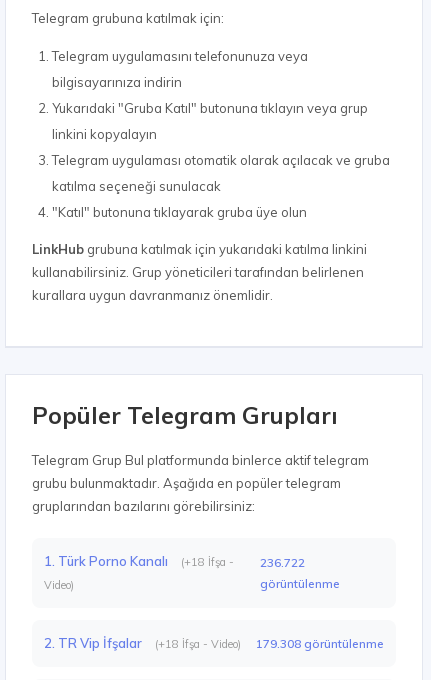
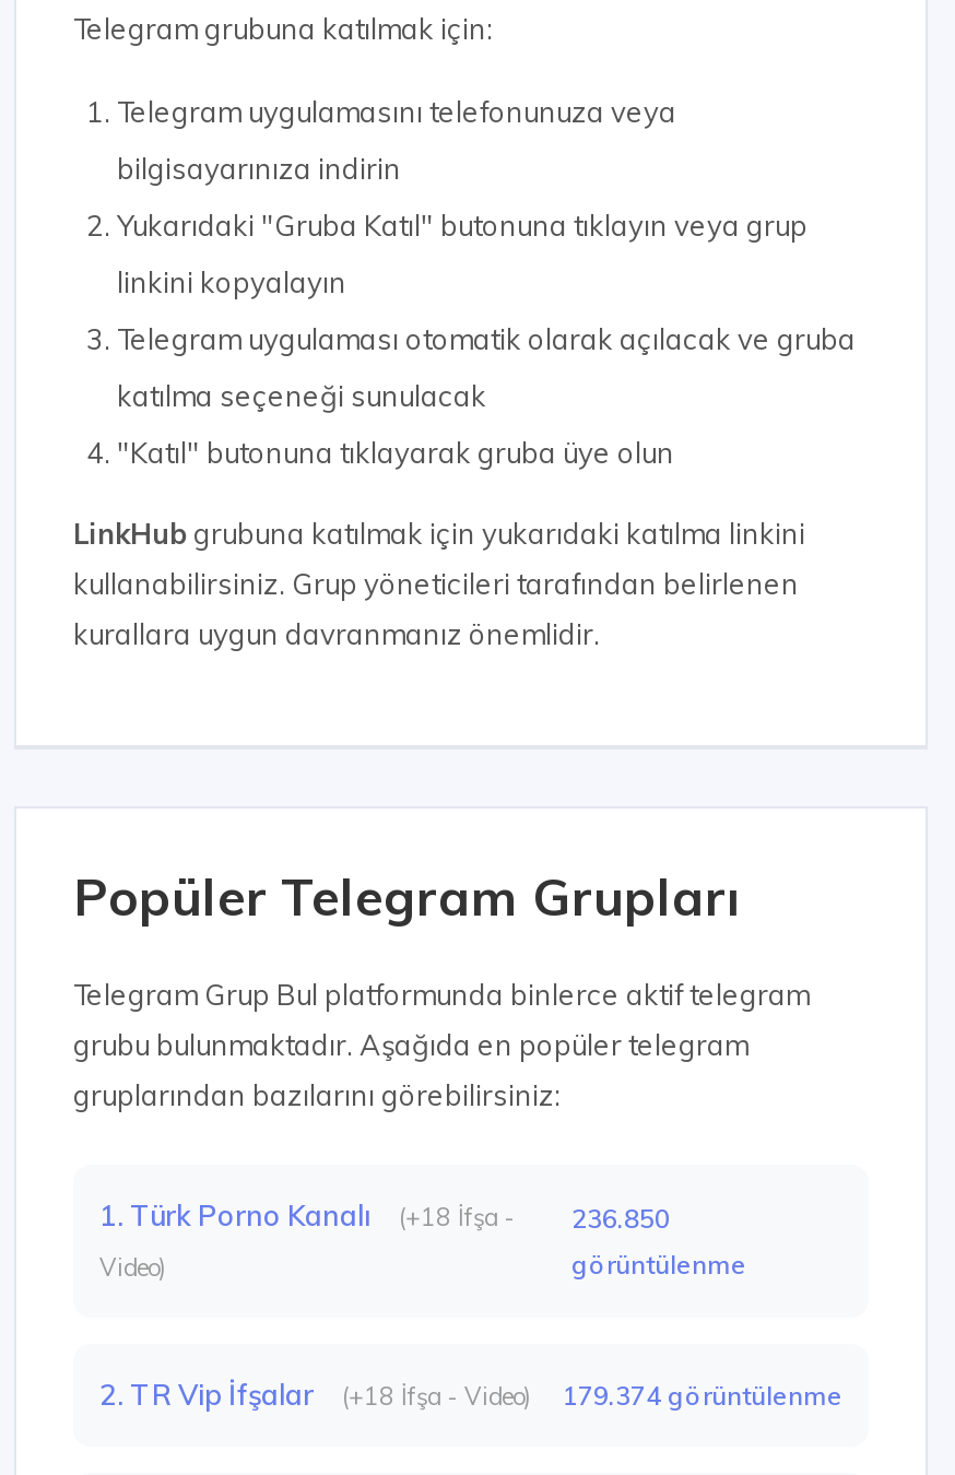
[44,553,305,570] 1. Türk Porno Kanalı (+18 İfşa - 236.722 -> [99,1197,670,1234] 1. Türk Porno Kanalı (+18 İfşa - 236.850
[256,636,384,651] 179.308 görüntülenme -> [563,1378,842,1411] 179.374 görüntülenme

